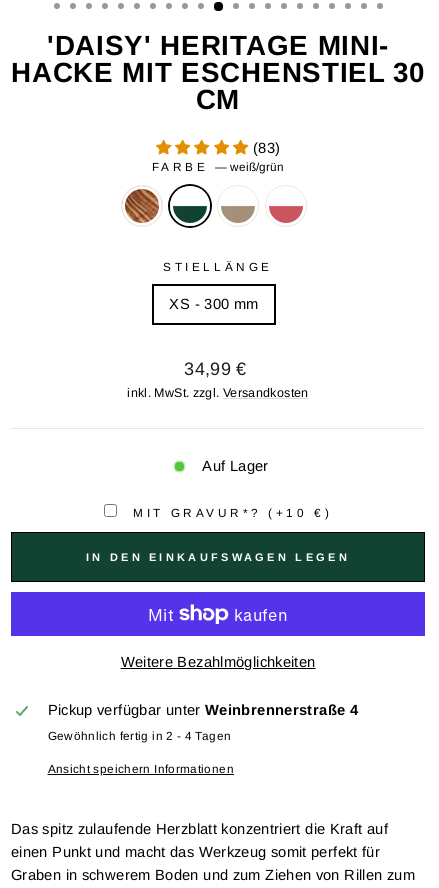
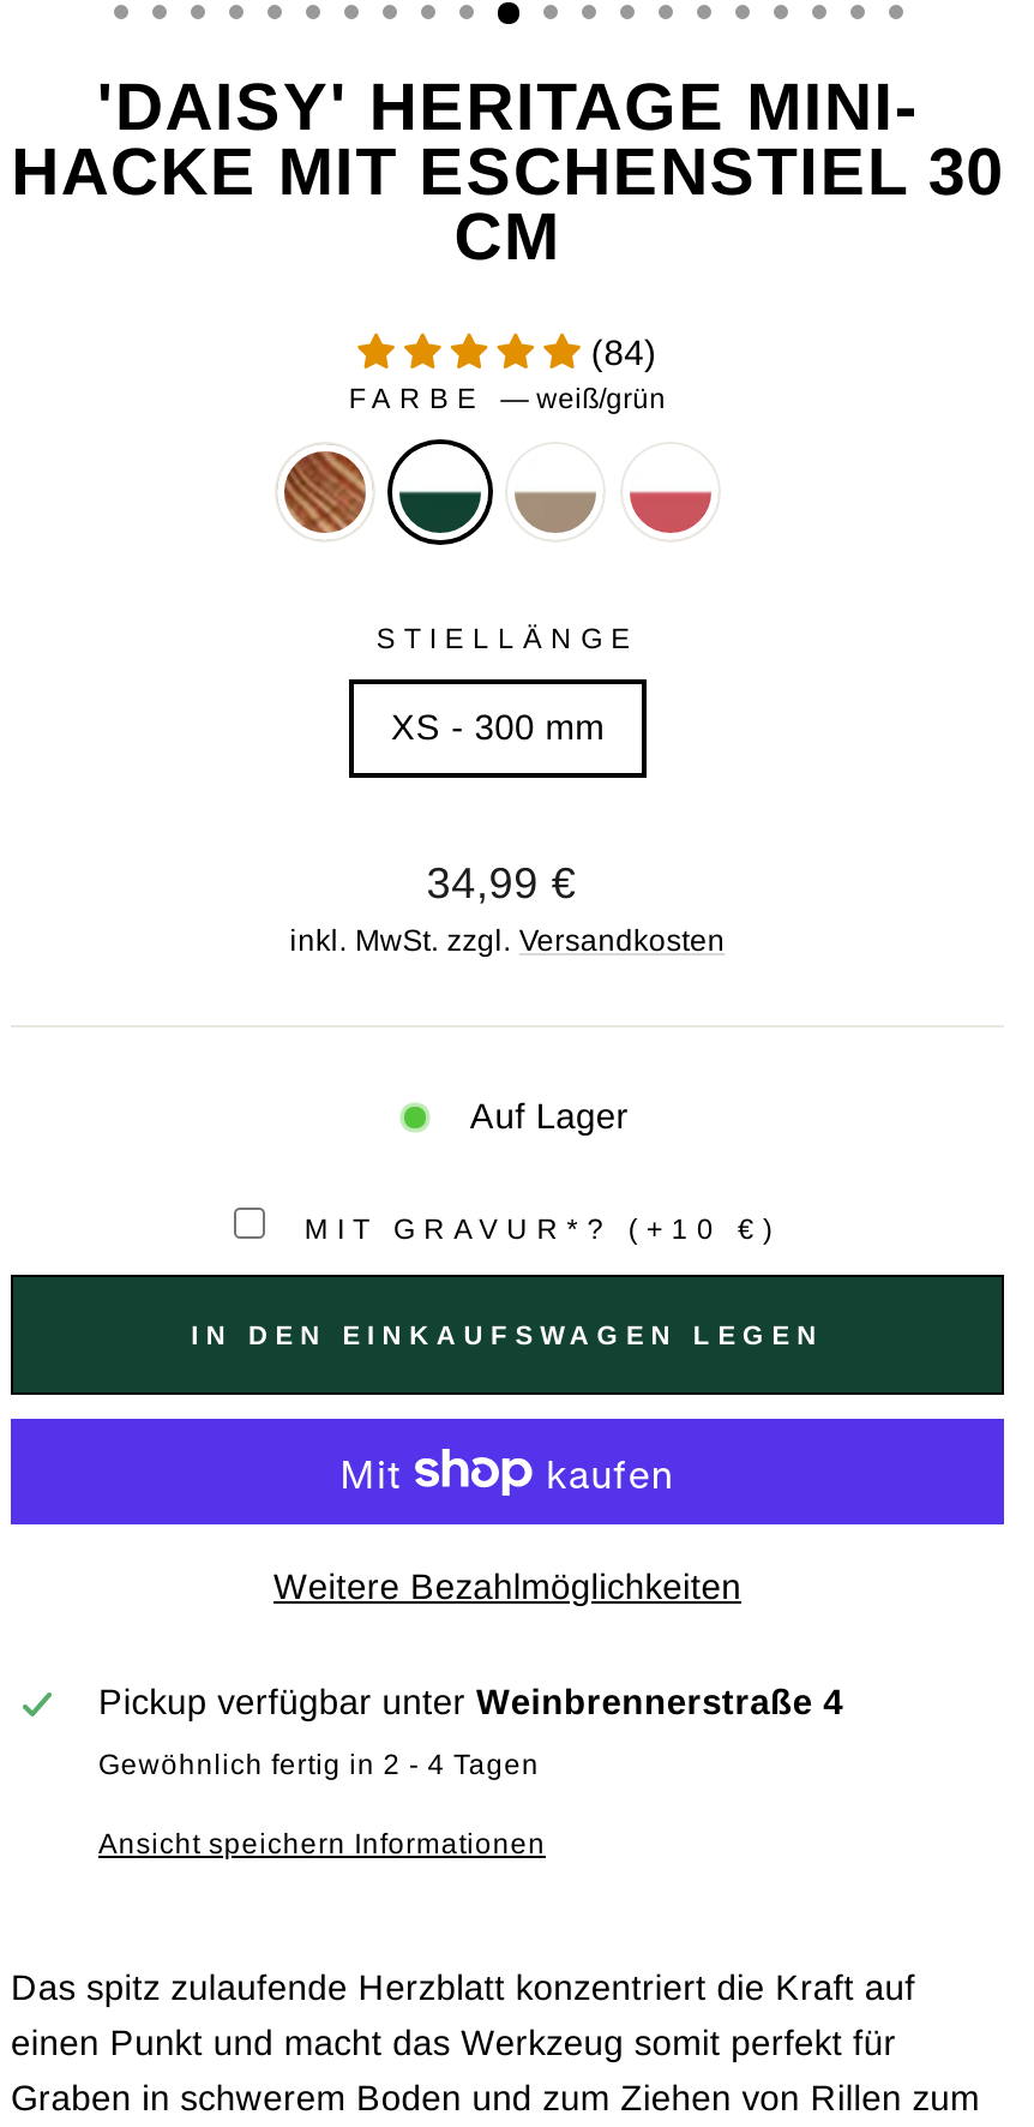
[253,140,280,156] (83) -> [591,334,657,372] (84)

